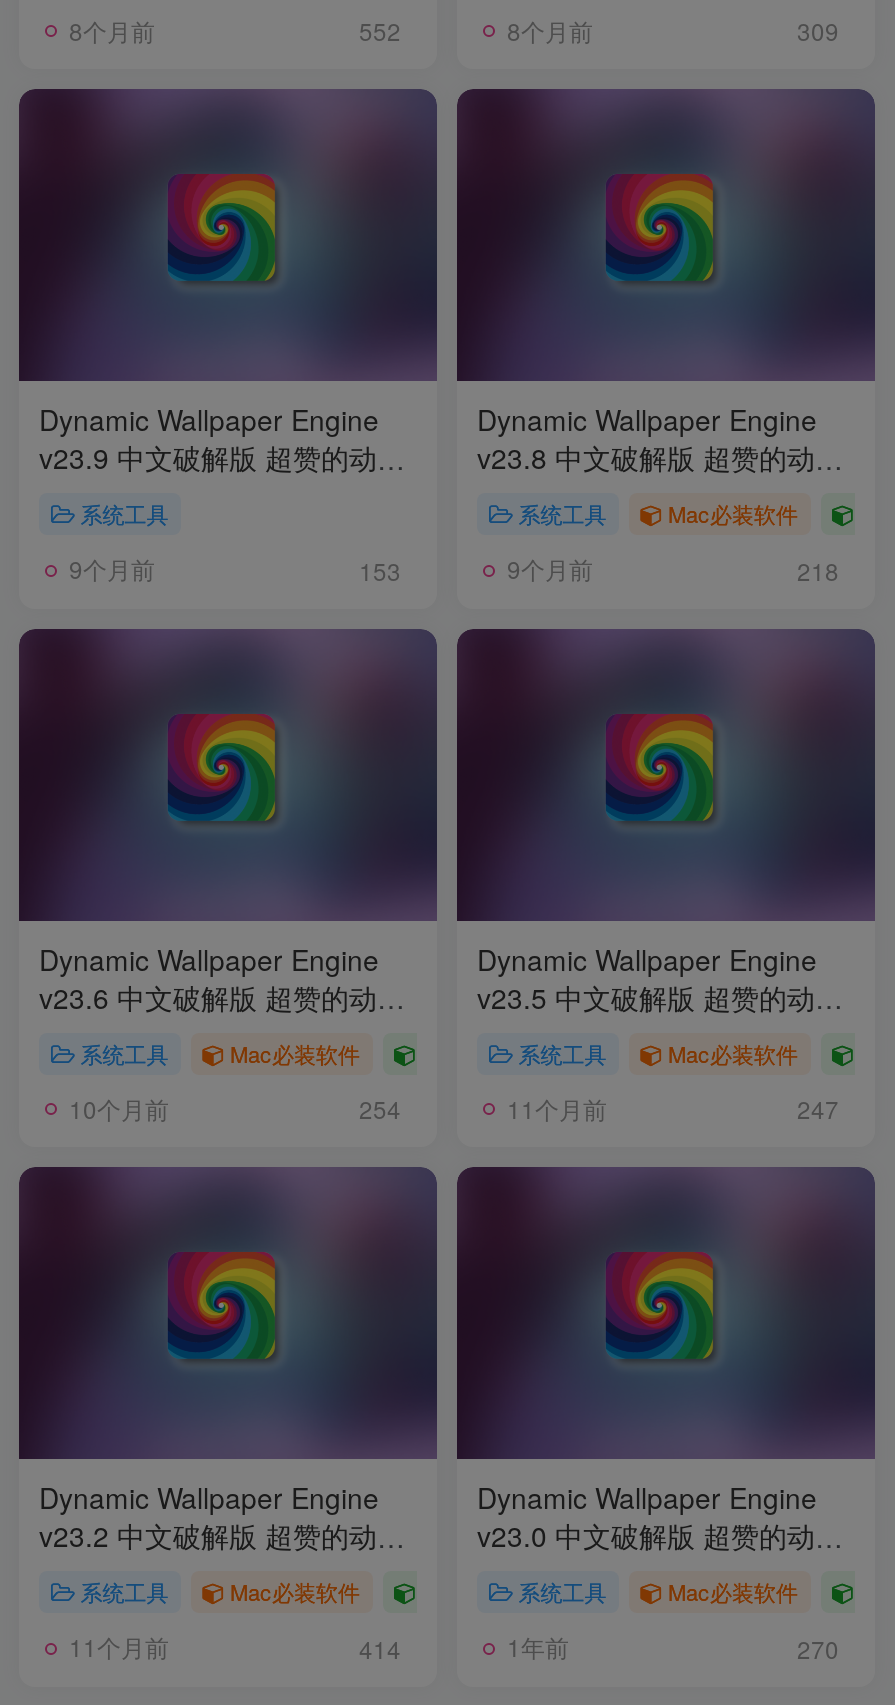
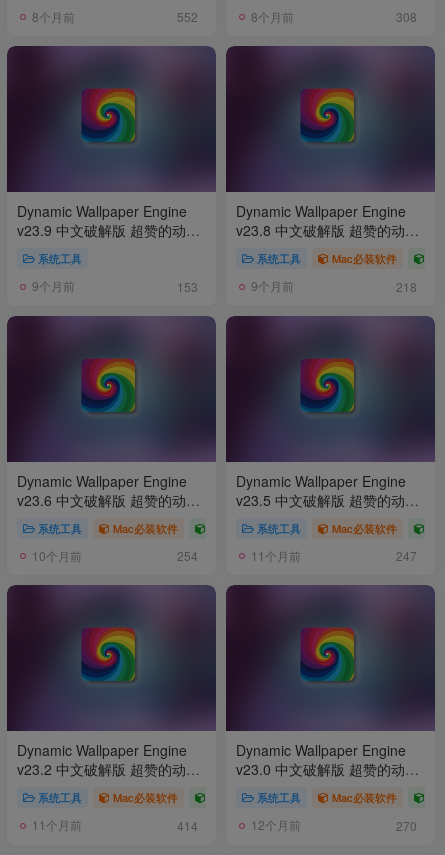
[797,13,839,47] 309 -> [396,8,417,25] 308
[507,1629,569,1663] 1年前 -> [251,816,301,833] 12个月前

